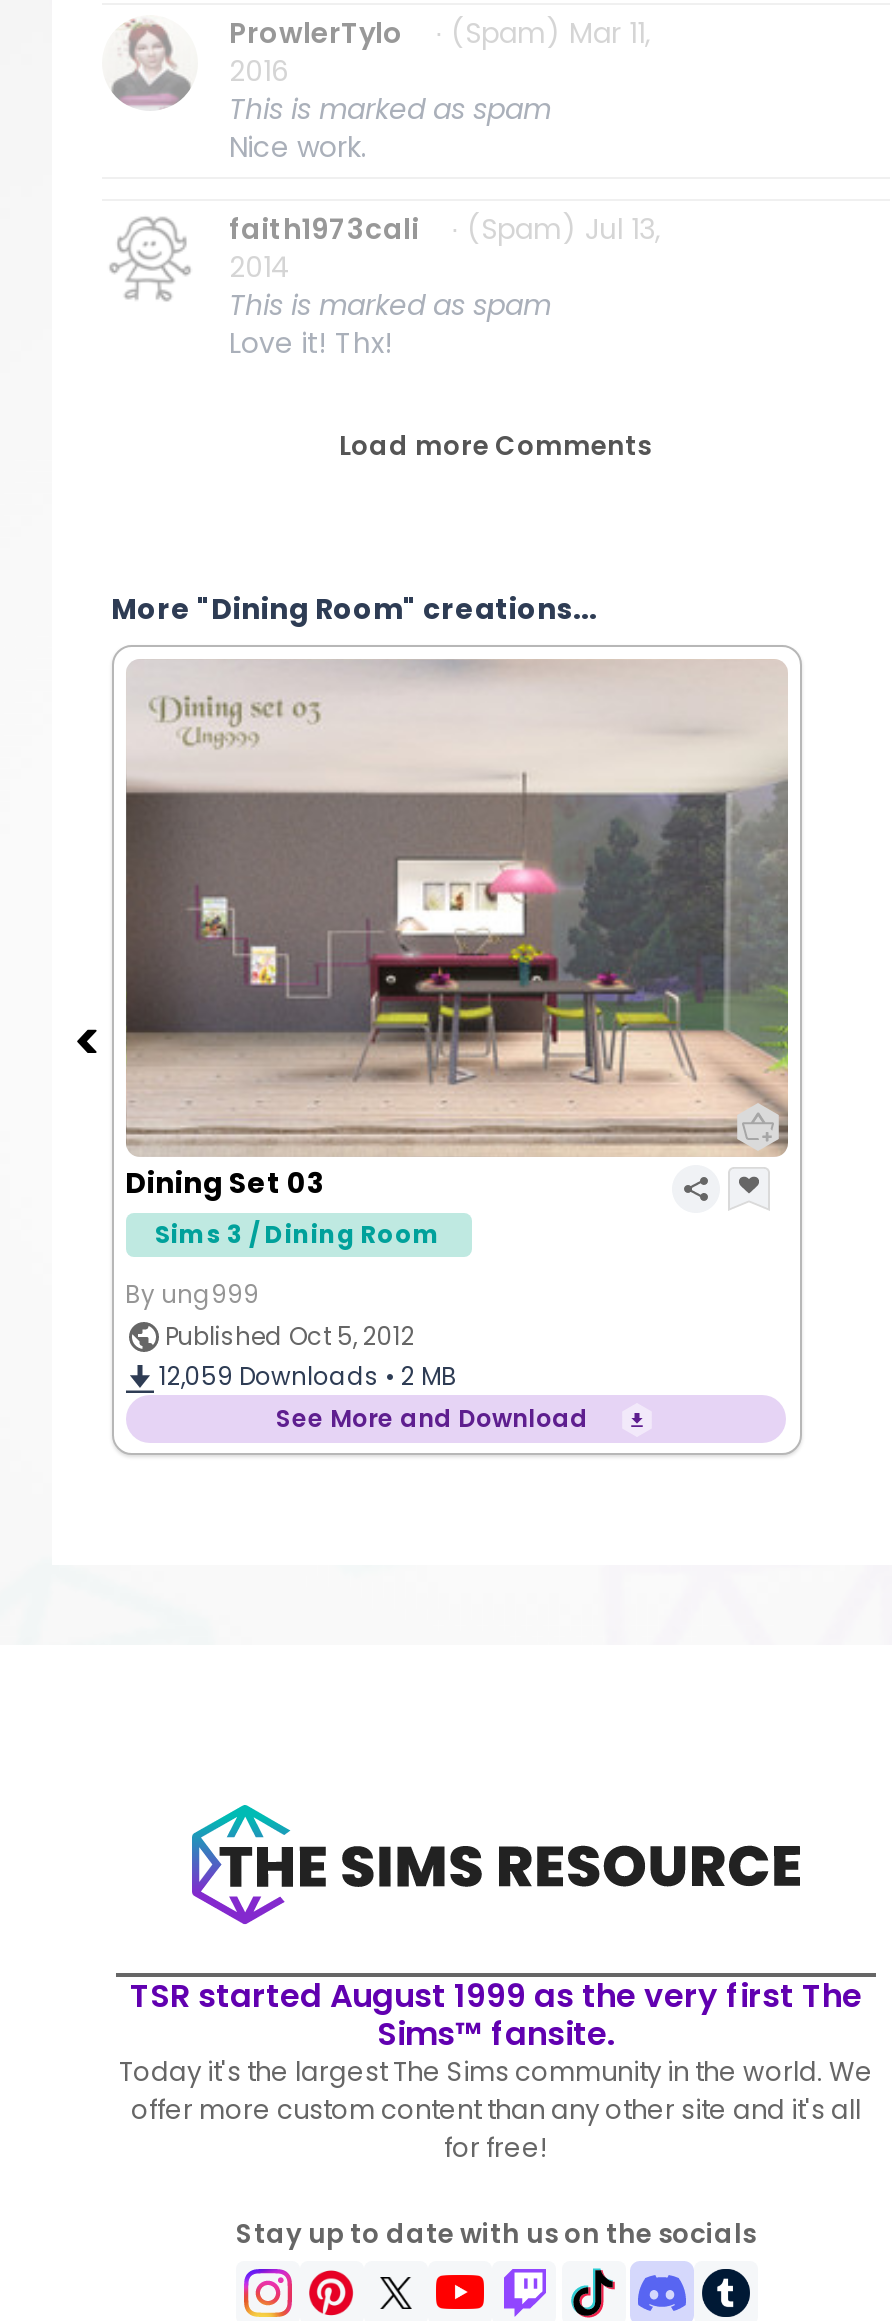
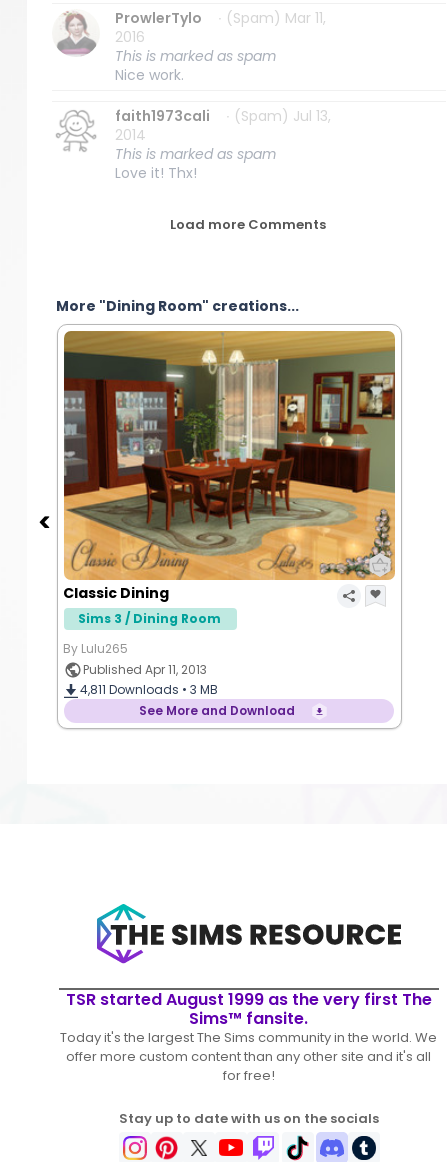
[124,659,790,1203] [image] | Dining Set 03 -> [63,330,396,603] [image] | Classic Dining
[125,1277,259,1311] By ung999 -> [63,640,128,657] By Lulu265
[165,1319,415,1353] Published Oct 5, 2012 -> [83,661,207,678] Published Apr 11, 2013
[159,1359,457,1393] 12,059 Downloads • 2 MB -> [80,681,218,698] 4,811 Downloads • 3 MB

